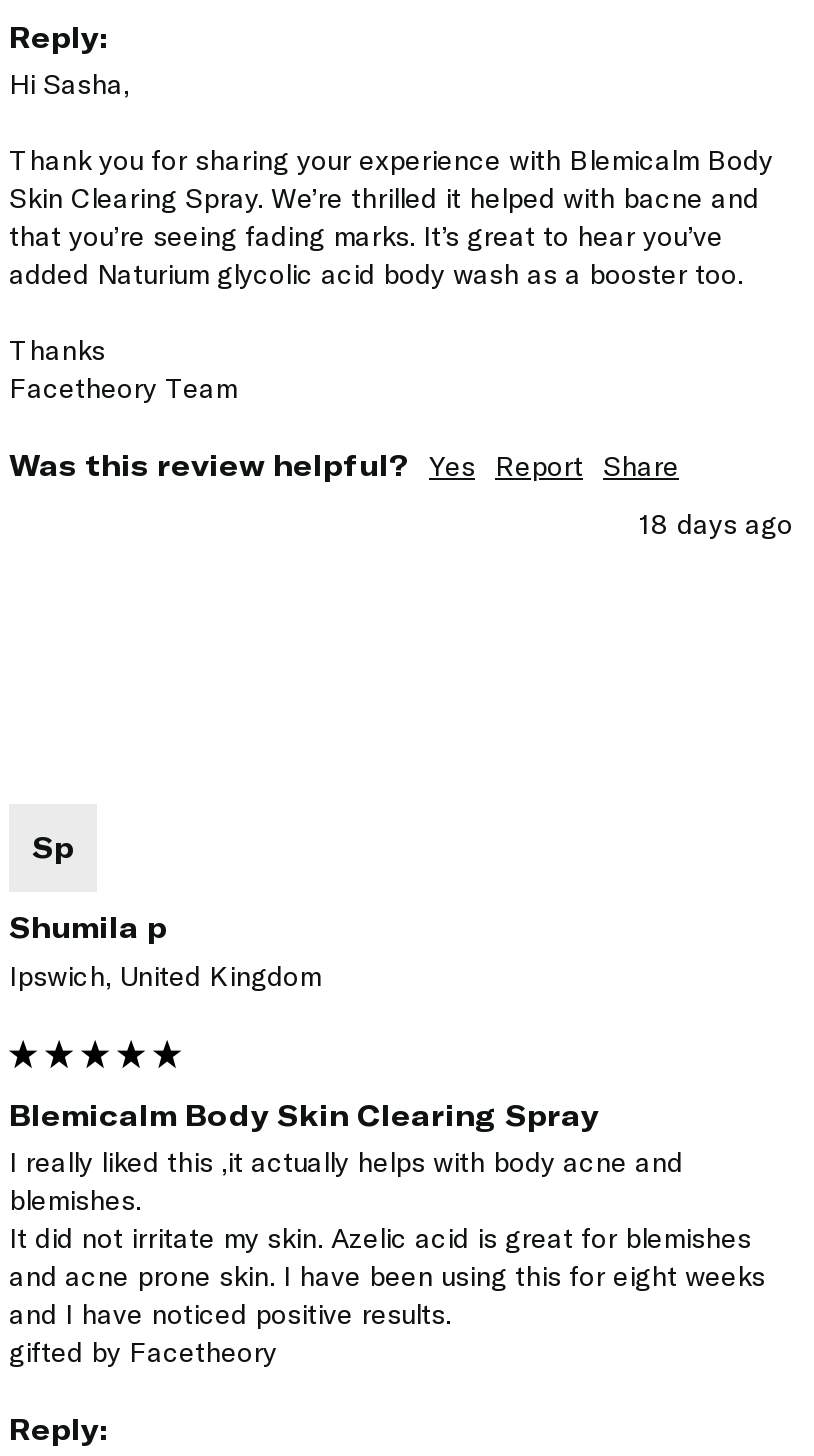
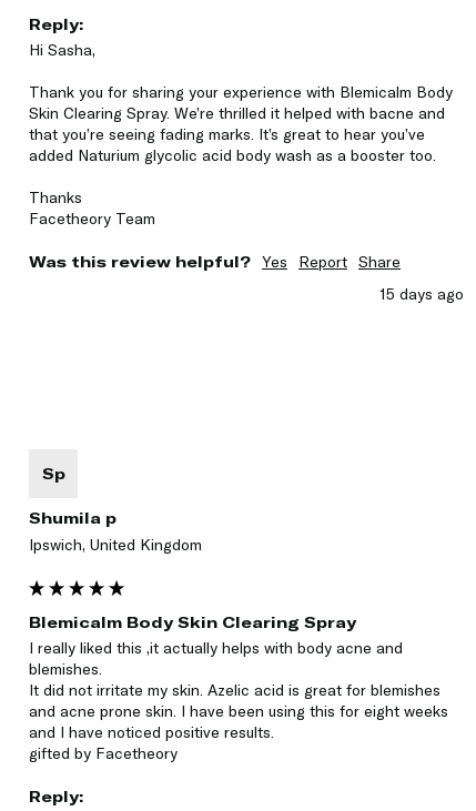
[639,507,793,543] 18 days ago -> [379,284,464,304] 15 days ago

